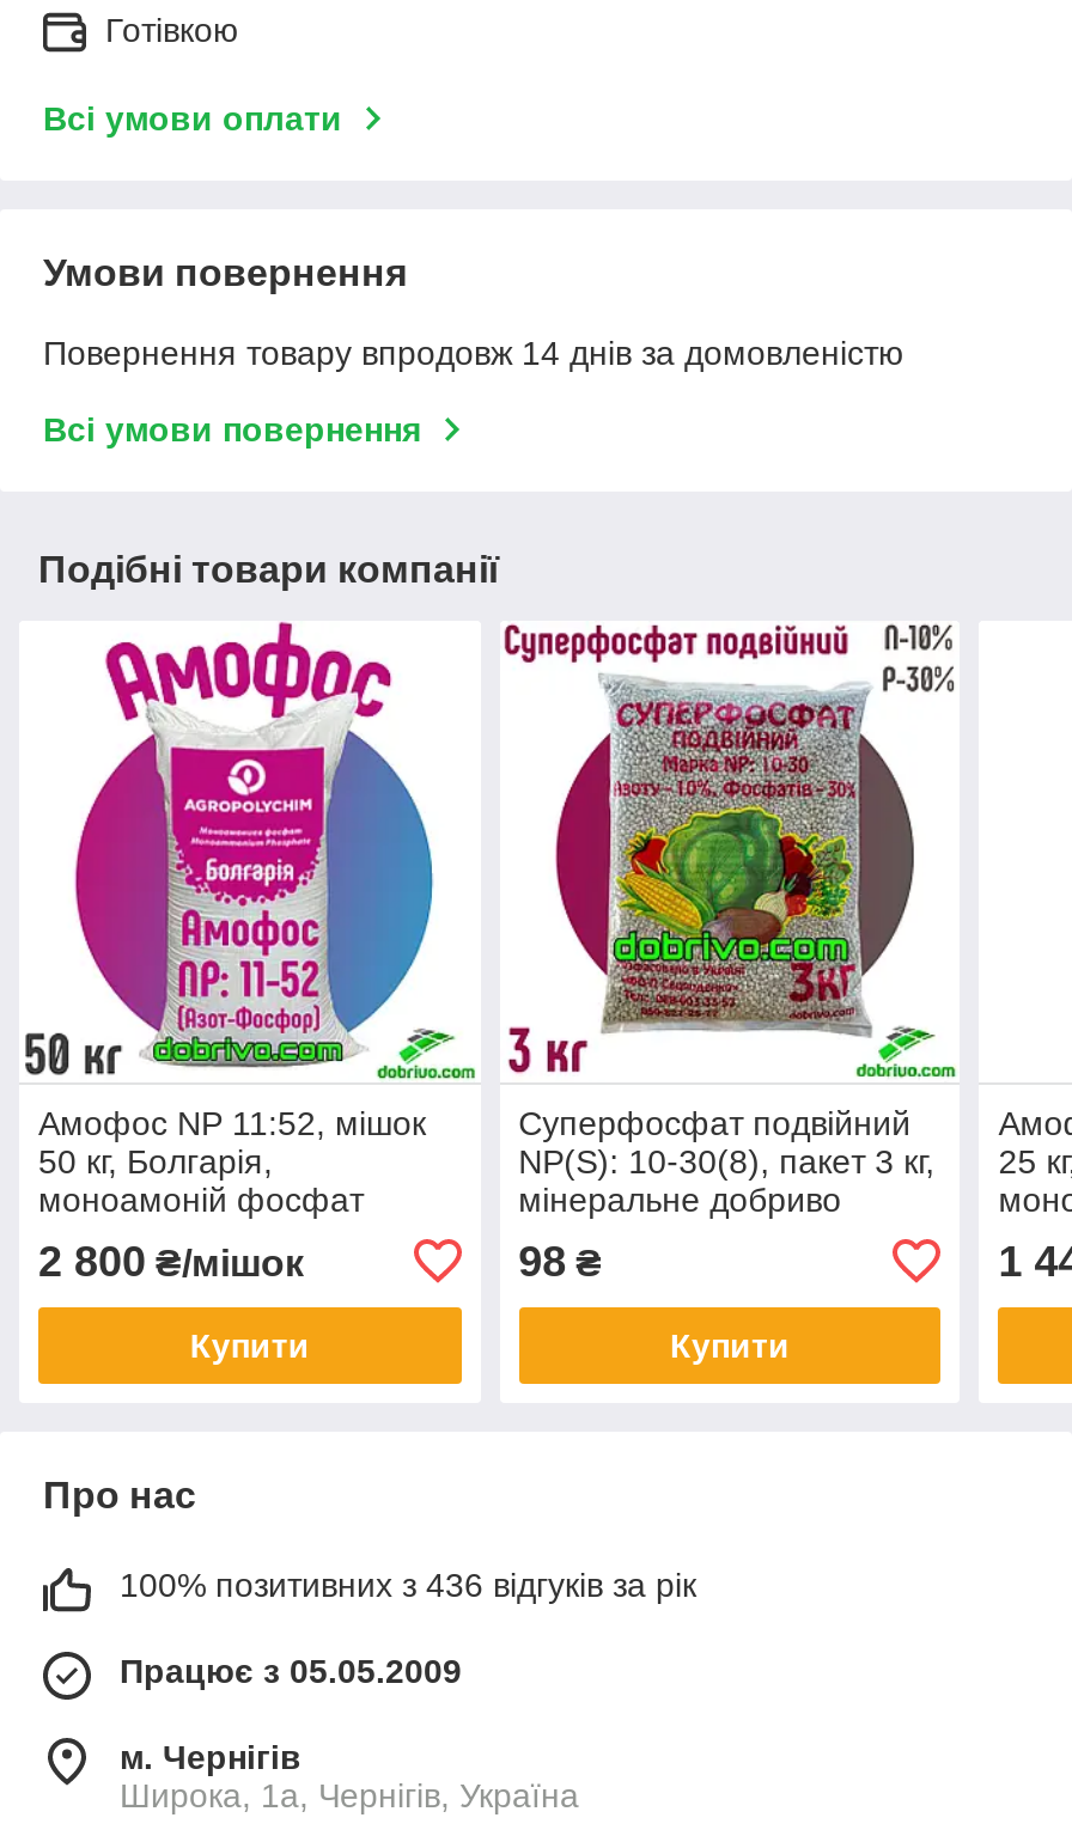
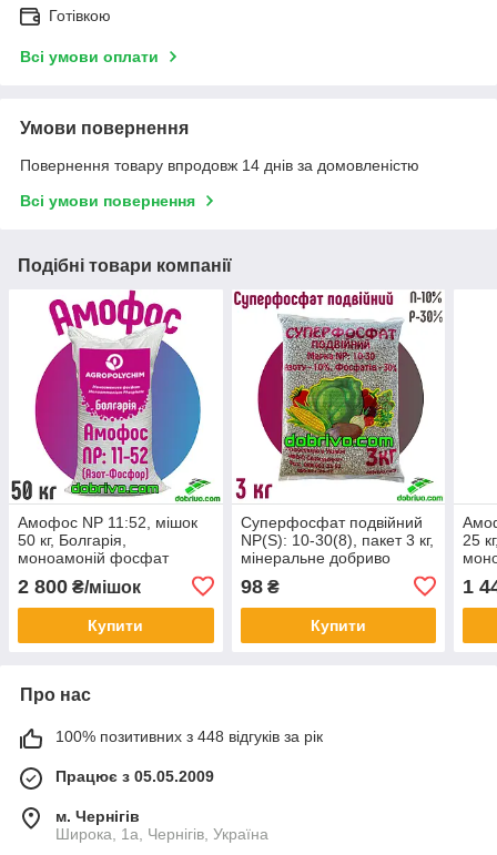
[120,1565,696,1603] 100% позитивних з 436 відгуків за рік -> [55,727,323,745] 100% позитивних з 448 відгуків за рік

